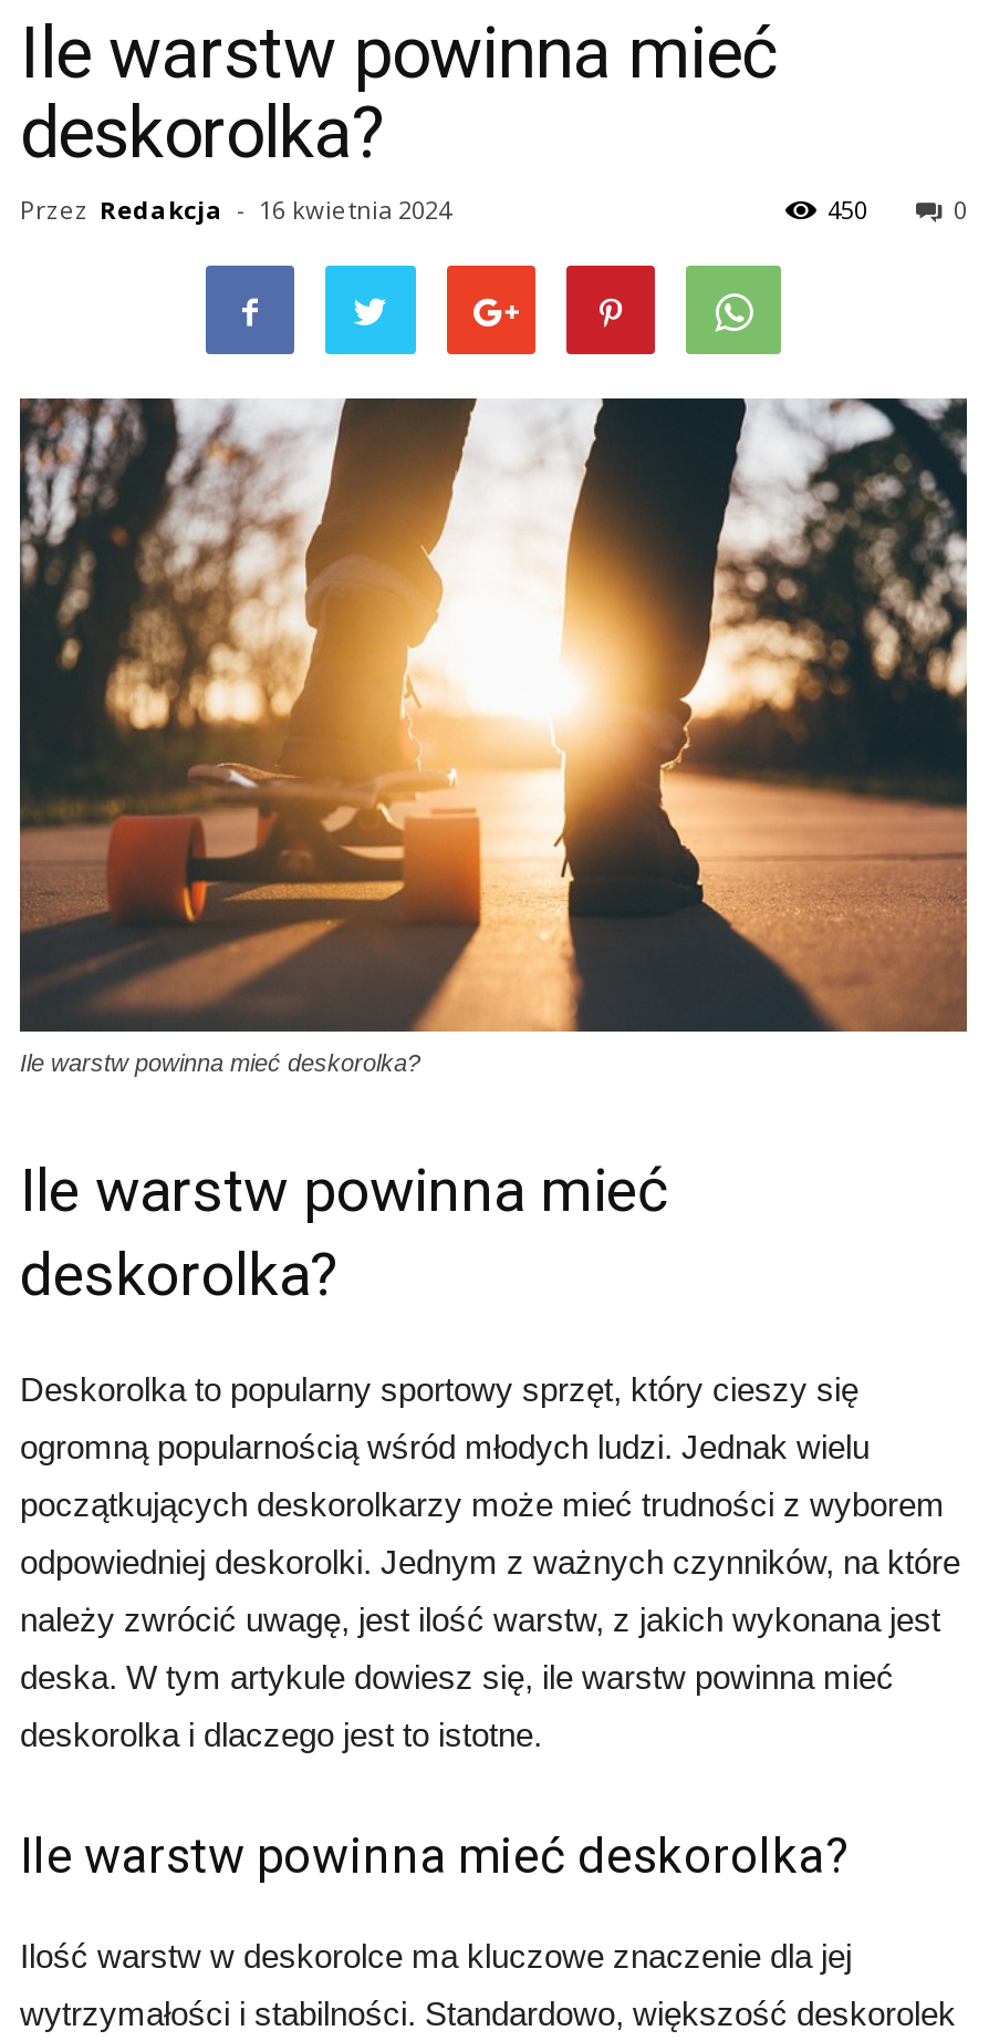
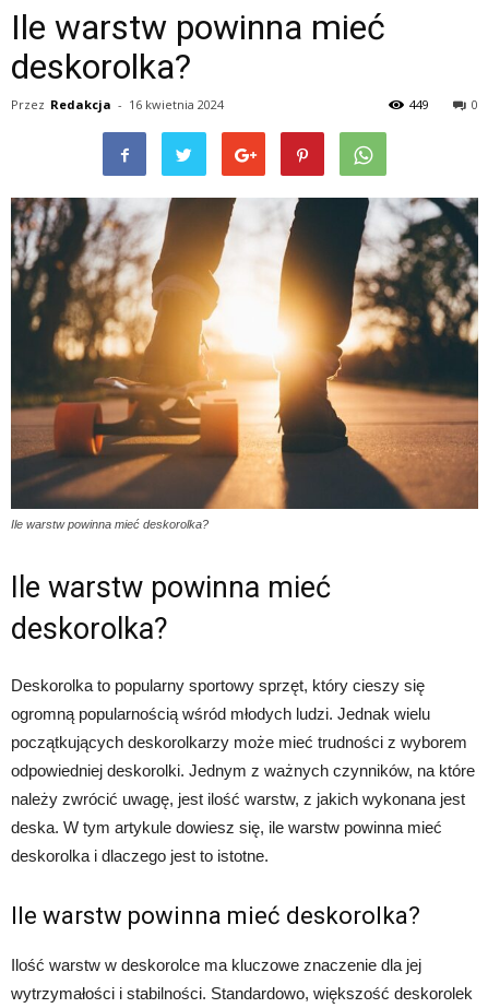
[827,193,867,226] 450 -> [409,96,429,112] 449

